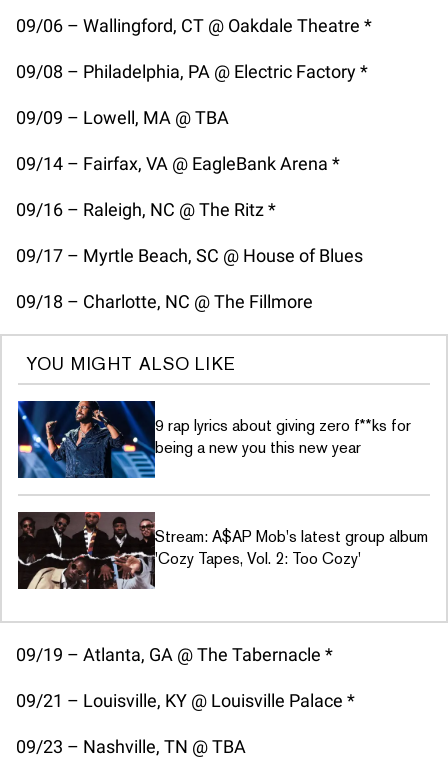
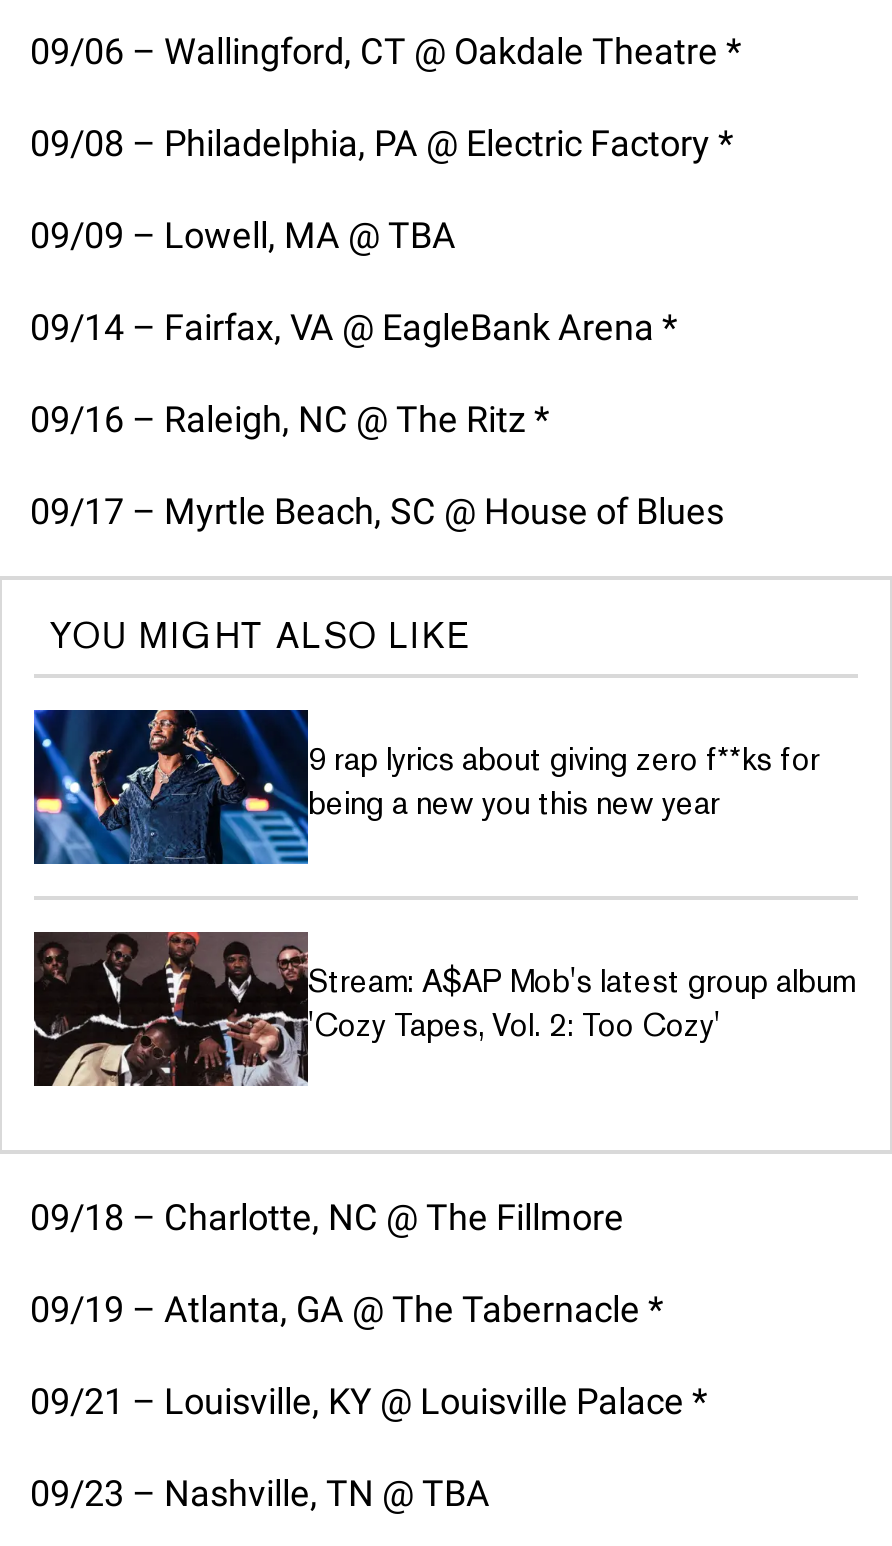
moved [16,291,313,312] -> [30,1196,624,1238]: 09/18 – Charlotte, NC @ The Fillmore
moved [16,352,428,569] -> [30,612,854,1047]: [image] | YOU MIGHT ALSO LIKE | being a new you this new year | Stream: A$AP Mob's latest group album | 'Cozy Tapes, Vol. 2: Too Cozy'

